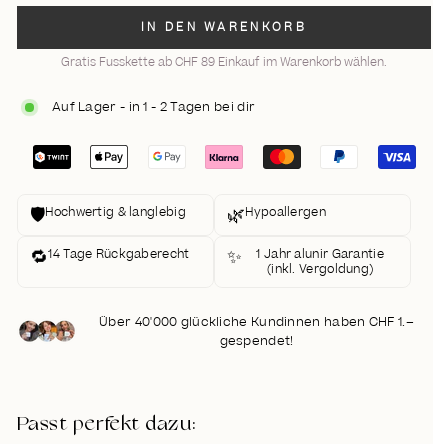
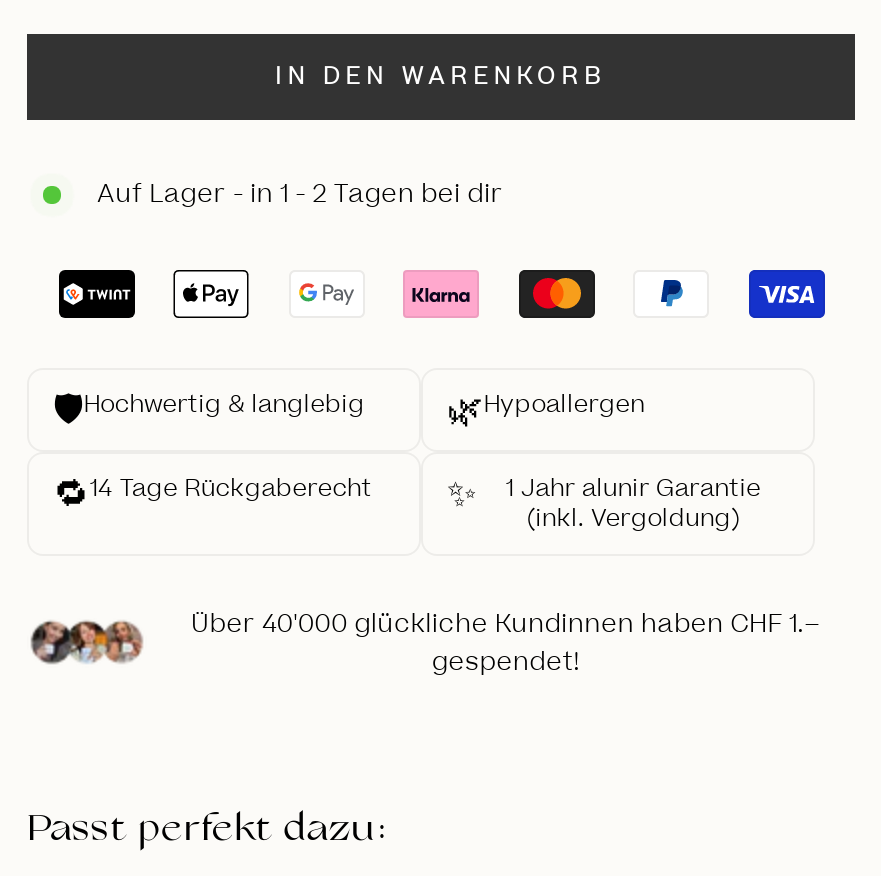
[61,54,387,71] Gratis Fusskette ab CHF 89 Einkauf im Warenkorb wählen. -> none

